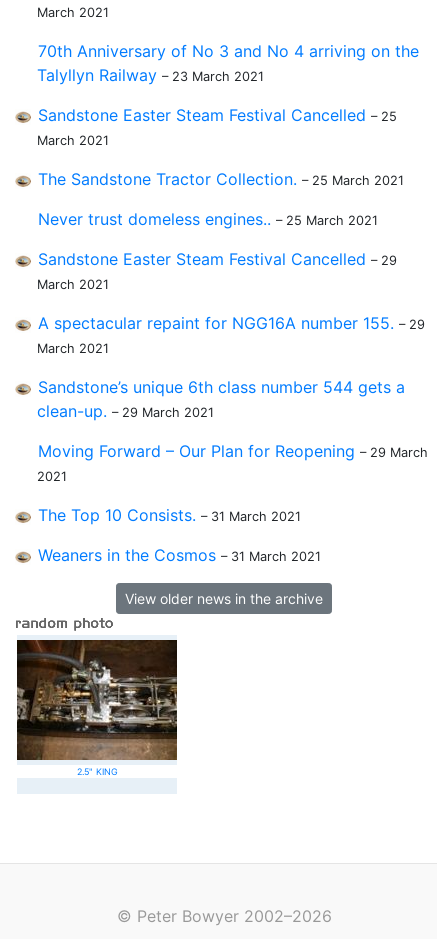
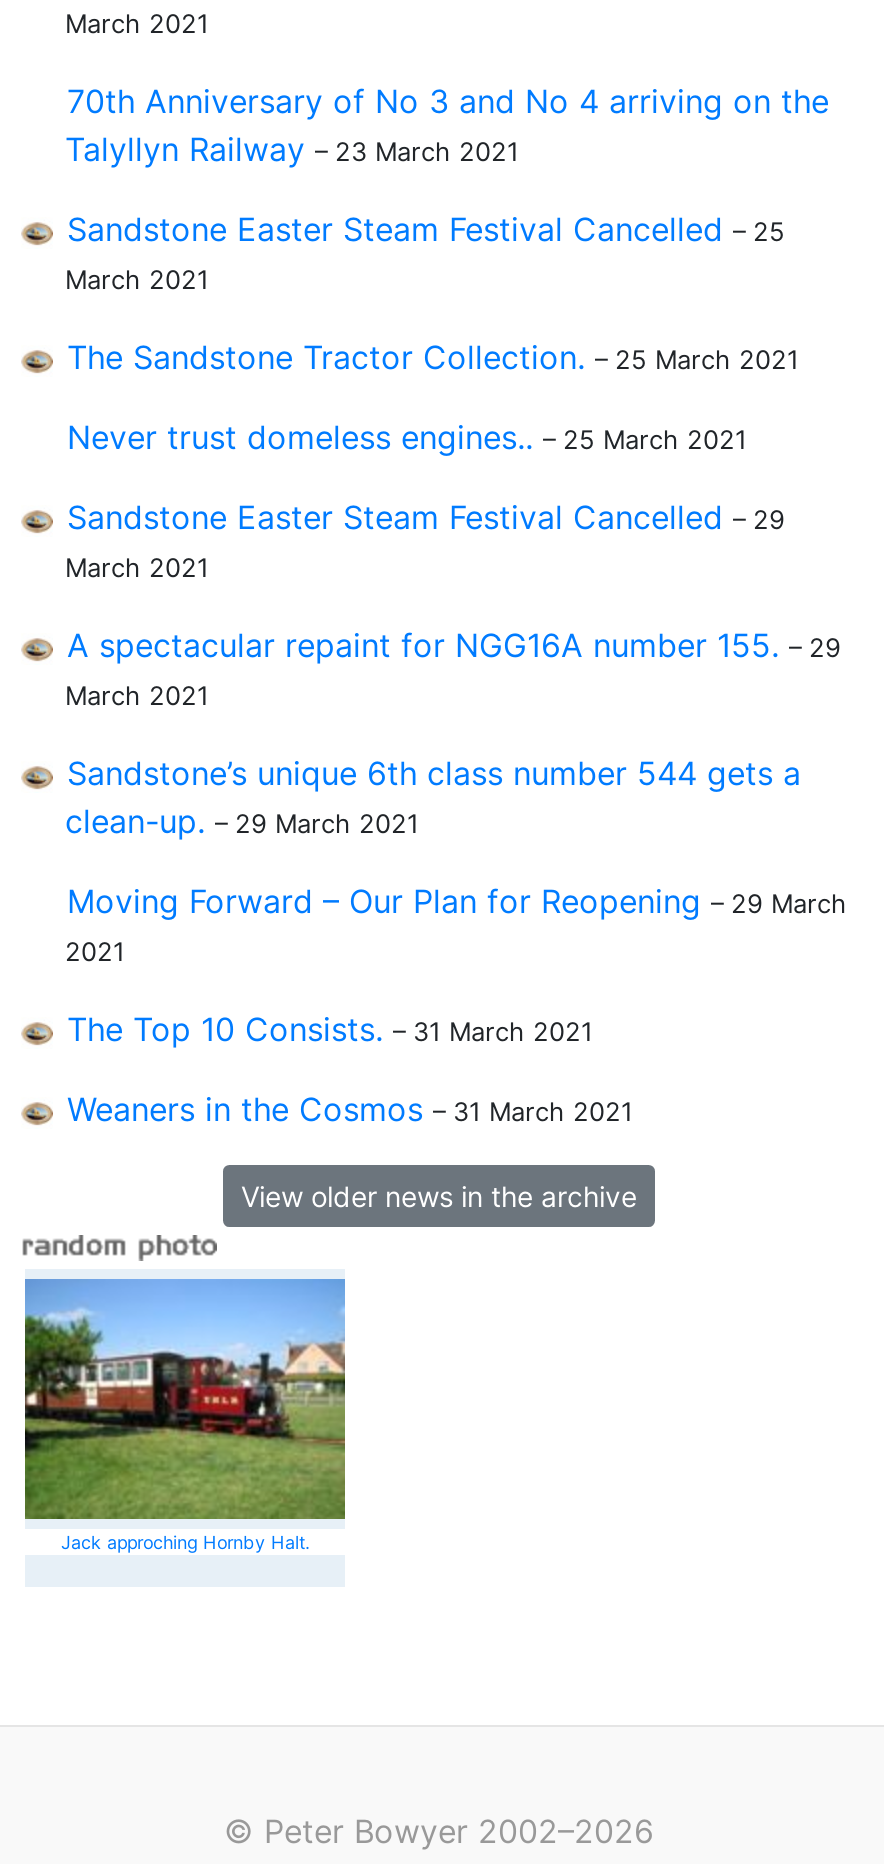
[16,639,178,777] [image] | 2.5" KING -> [23,1277,347,1553] [image] | Jack approching Hornby Halt.

